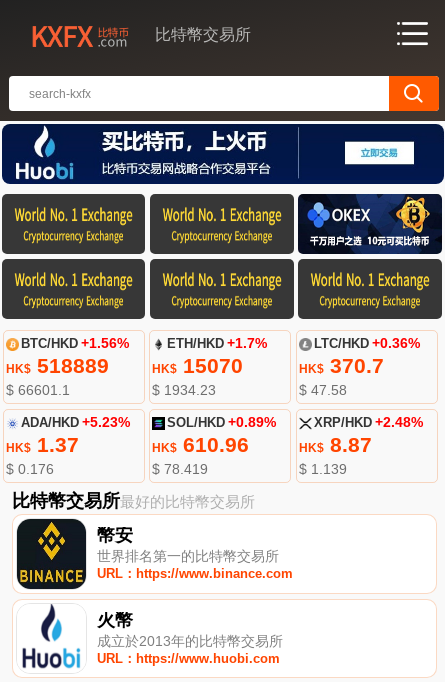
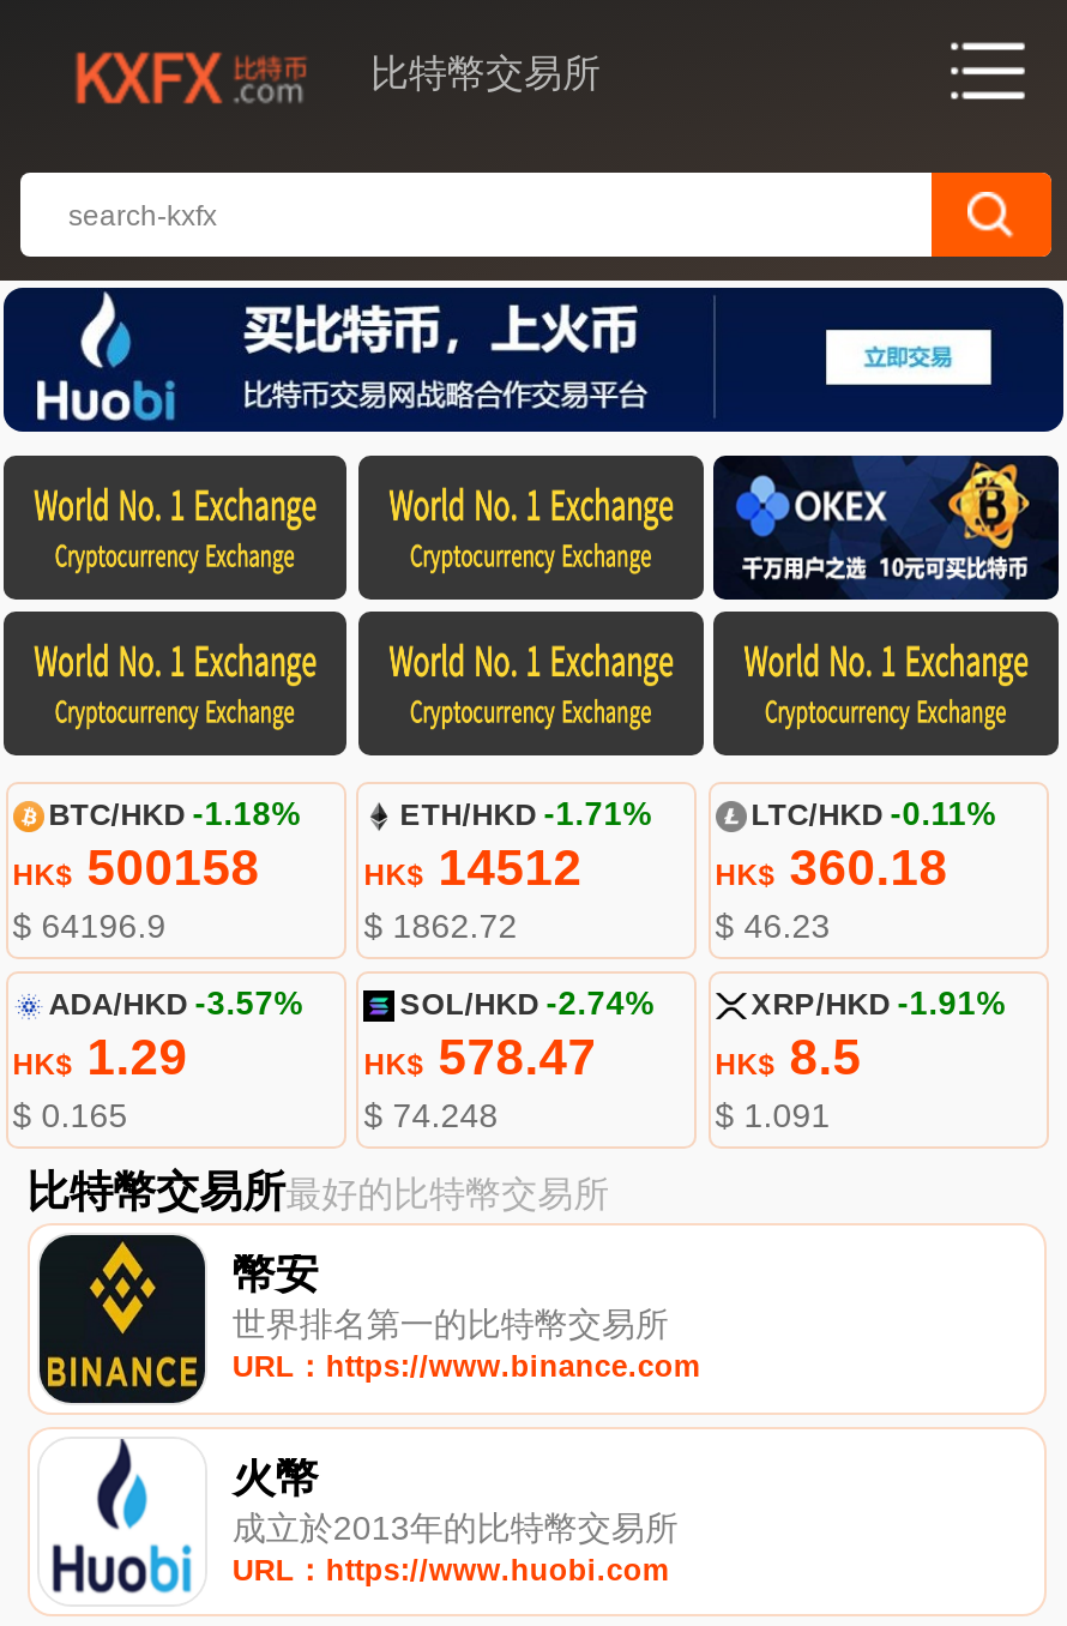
[6,336,129,398] BTC/HKD +1.56% | HK$518889 | $ 66601.1 -> [13,796,300,945] BTC/HKD -1.18% | HK$500158 | $ 64196.9
[152,336,267,398] ETH/HKD +1.7% | HK$15070 | $ 1934.23 -> [364,796,652,945] ETH/HKD -1.71% | HK$14512 | $ 1862.72
[299,336,420,398] LTC/HKD +0.36% | HK$370.7 | $ 47.58 -> [715,796,996,945] LTC/HKD -0.11% | HK$360.18 | $ 46.23
[6,415,130,477] ADA/HKD +5.23% | HK$1.37 | $ 0.176 -> [13,986,303,1134] ADA/HKD -3.57% | HK$1.29 | $ 0.165
[152,415,276,477] SOL/HKD +0.89% | HK$610.96 | $ 78.419 -> [364,986,654,1134] SOL/HKD -2.74% | HK$578.47 | $ 74.248
[299,415,423,477] XRP/HKD +2.48% | HK$8.87 | $ 1.139 -> [715,986,1005,1134] XRP/HKD -1.91% | HK$8.5 | $ 1.091

